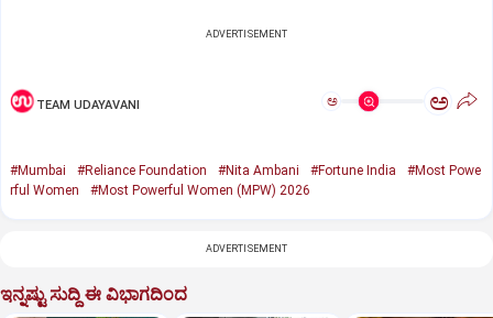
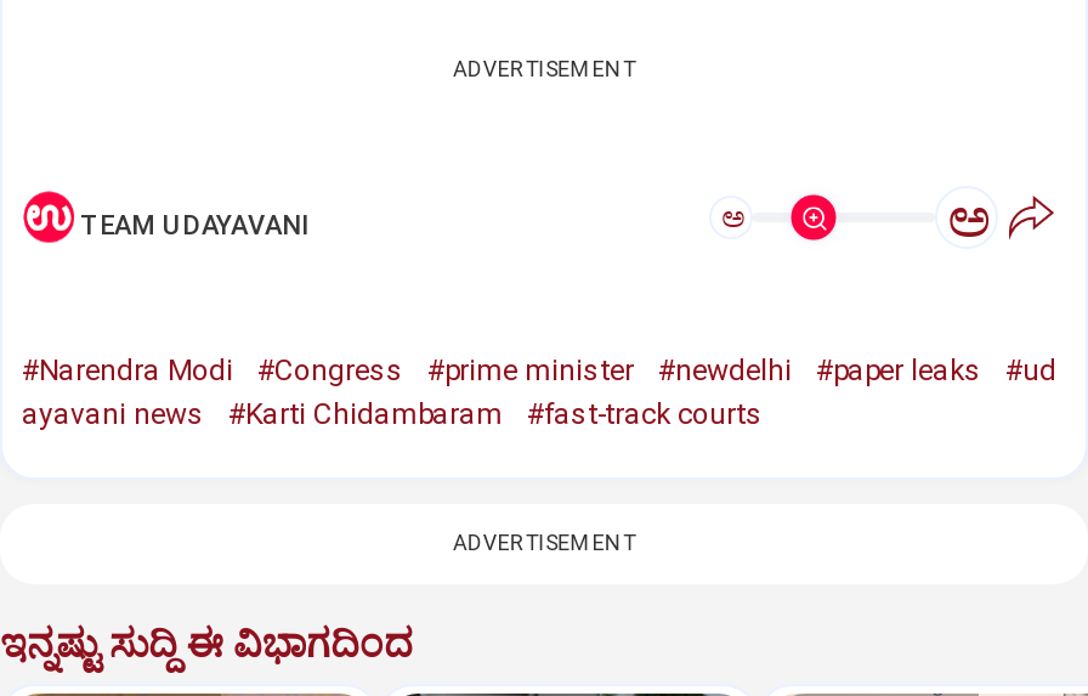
[10,163,481,198] #Mumbai | #Reliance Foundation | #Nita Ambani | #Fortune India | #Most Powe | rful Women | #Most Powerful Women (MPW) 2026 -> [22,354,1056,431] #Narendra Modi | #Congress | #prime minister | #newdelhi | #paper leaks | #ud | ayavani news | #Karti Chidambaram | #fast-track courts

